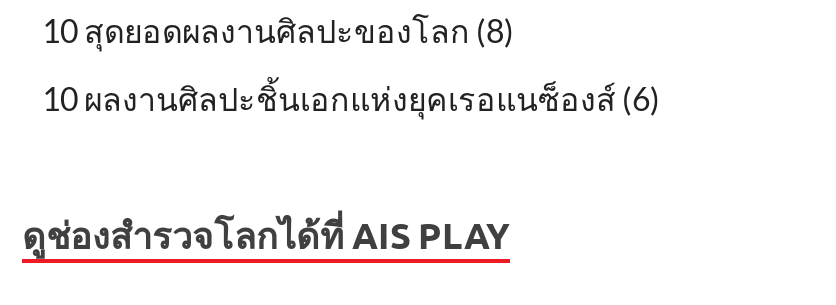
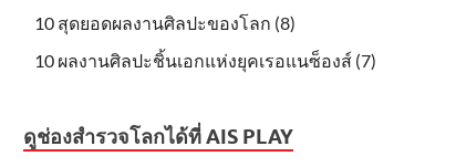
[42,80,660,118] 10 ผลงานศิลปะชิ้นเอกแห่งยุคเรอแนซ็องส์ (6) -> [34,50,376,71] 10 ผลงานศิลปะชิ้นเอกแห่งยุคเรอแนซ็องส์ (7)

